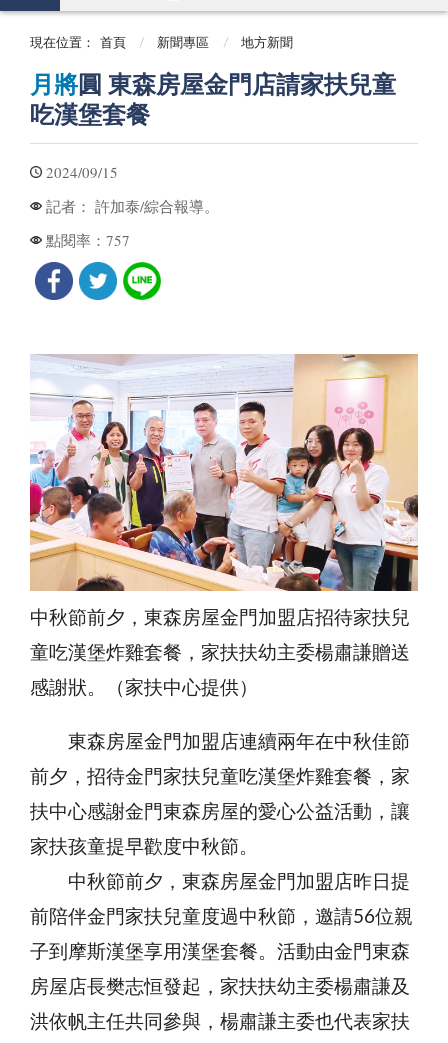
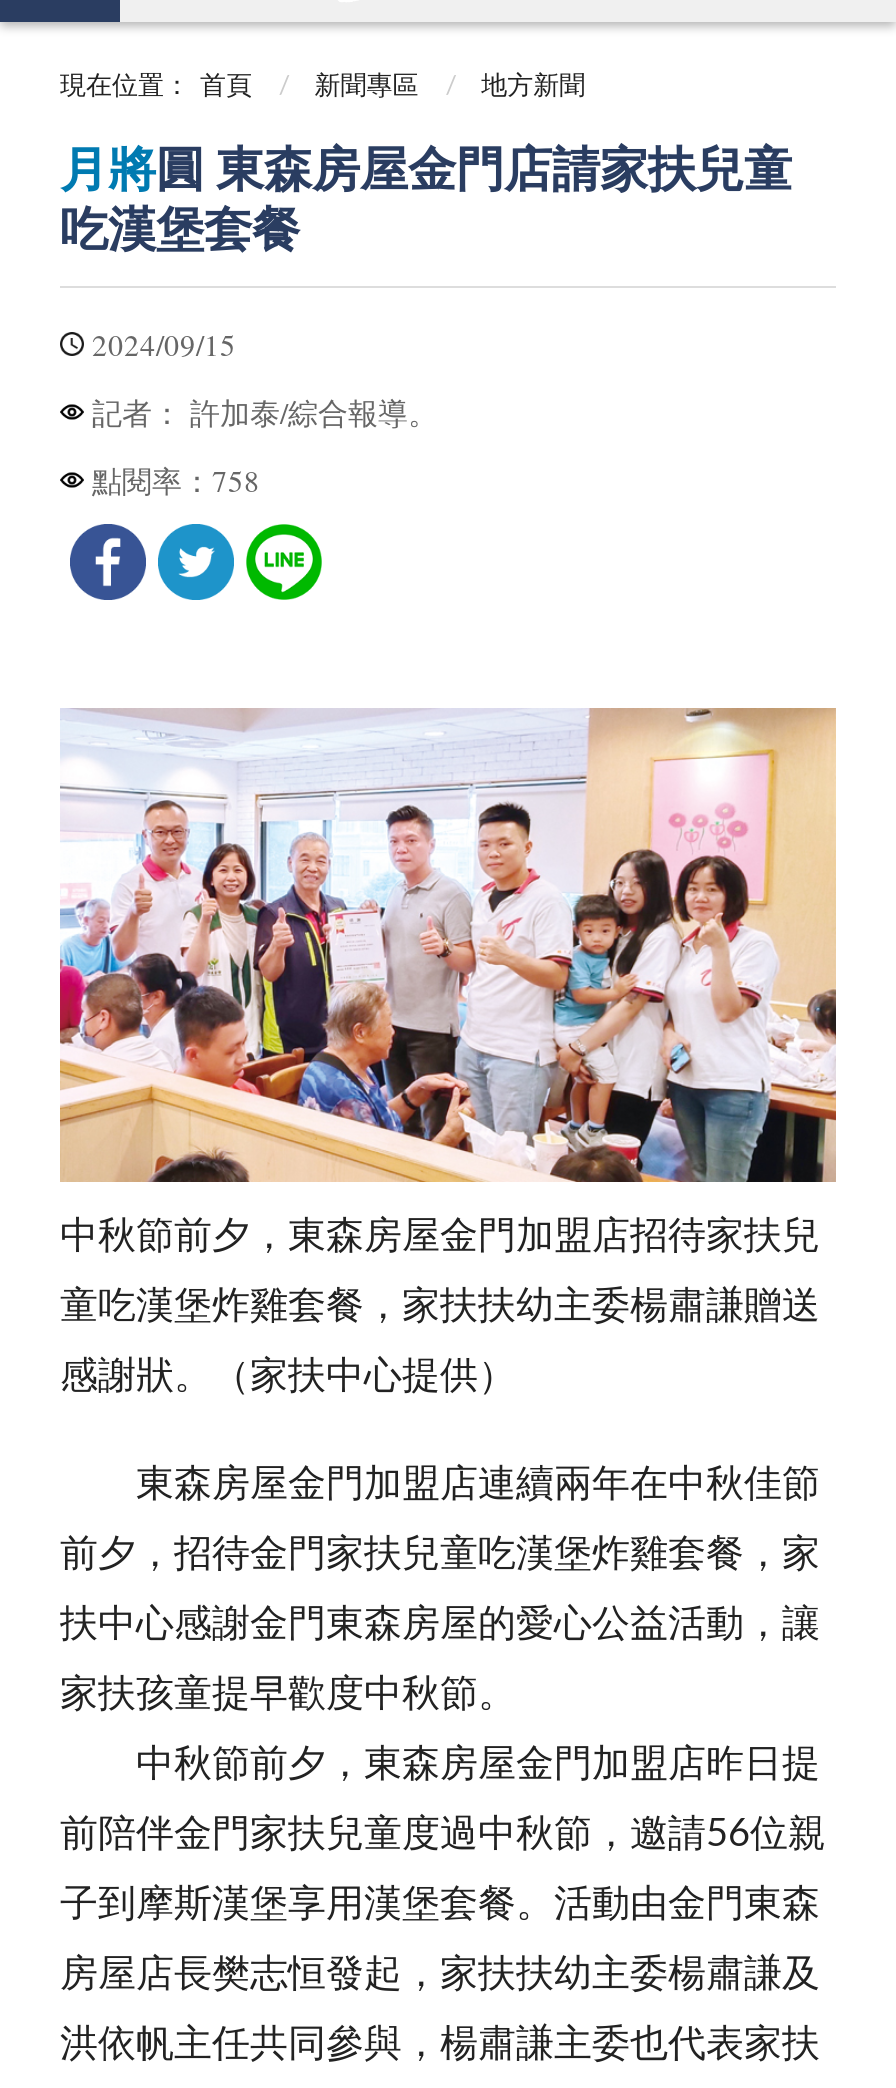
[46,230,130,250] 點閱率：757 -> [92,459,260,499] 點閱率：758

